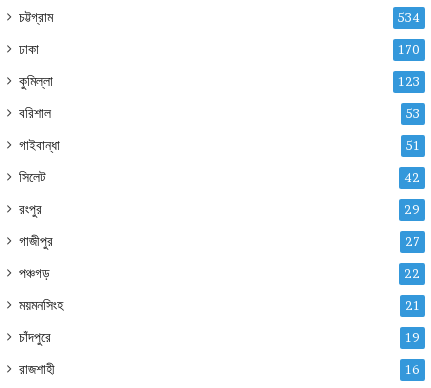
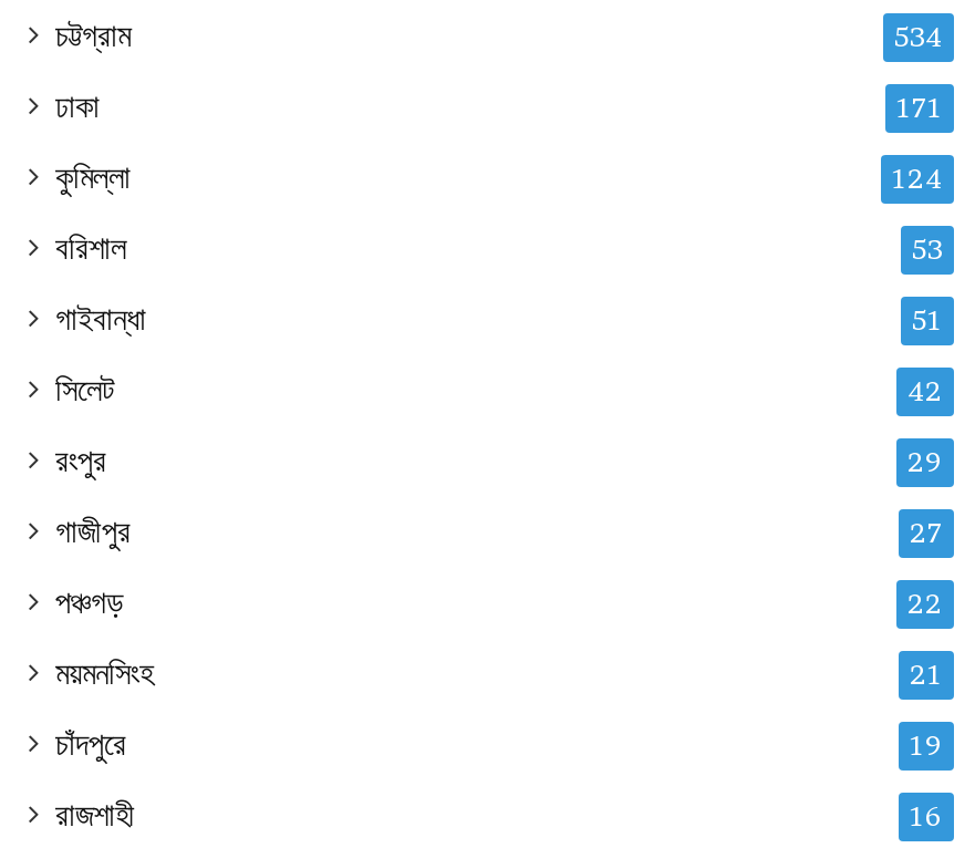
[398,42,420,57] 170 -> [896,91,943,125] 171
[398,74,420,89] 123 -> [892,162,943,196] 124

